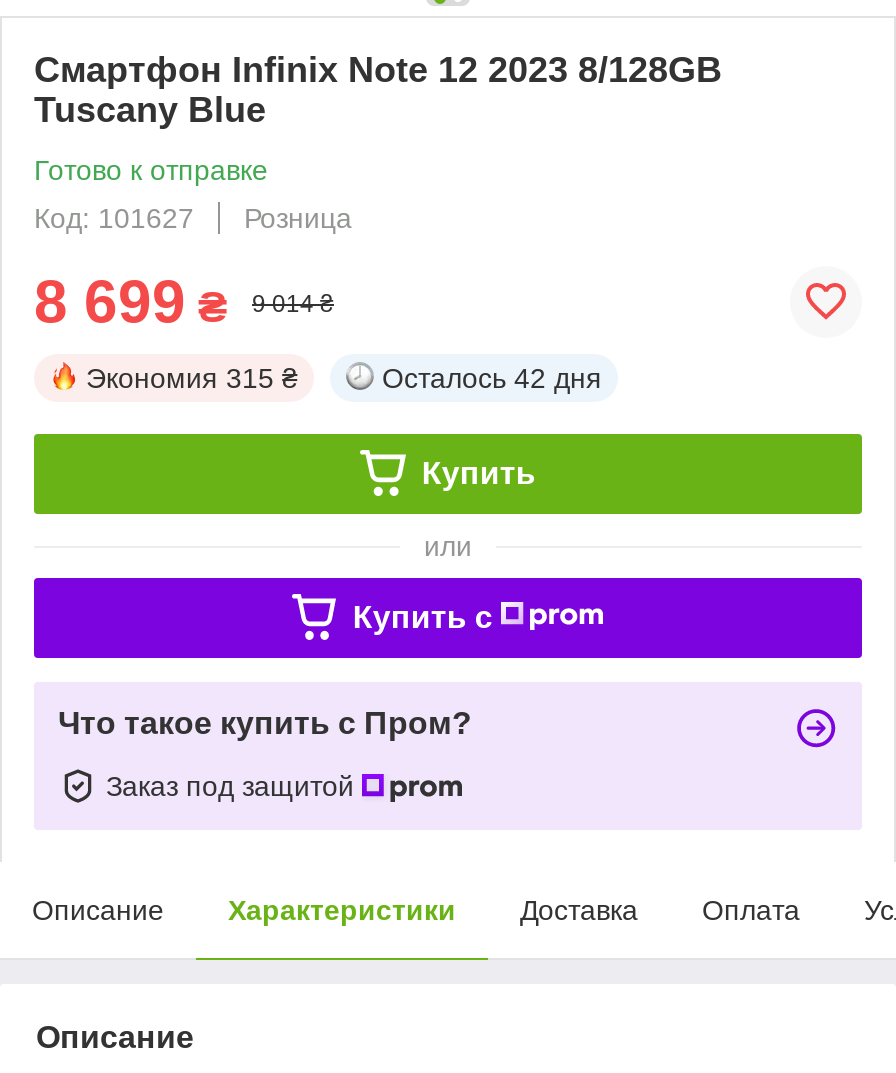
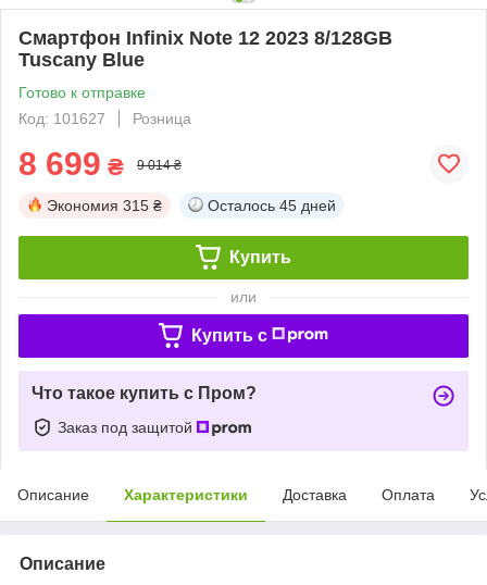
[382,362,602,394] Осталось 42 дня -> [208,197,336,214] Осталось 45 дней

